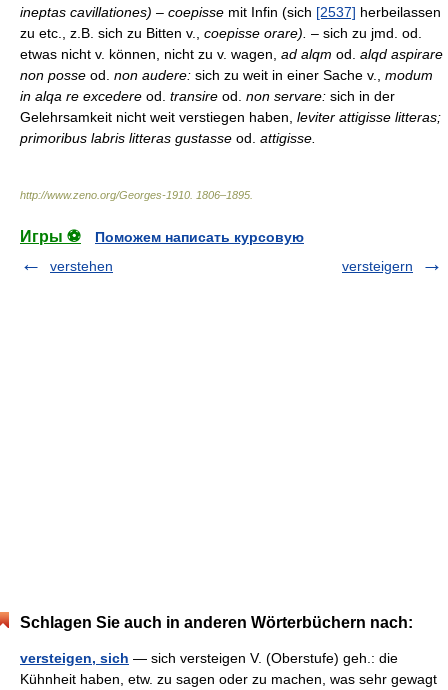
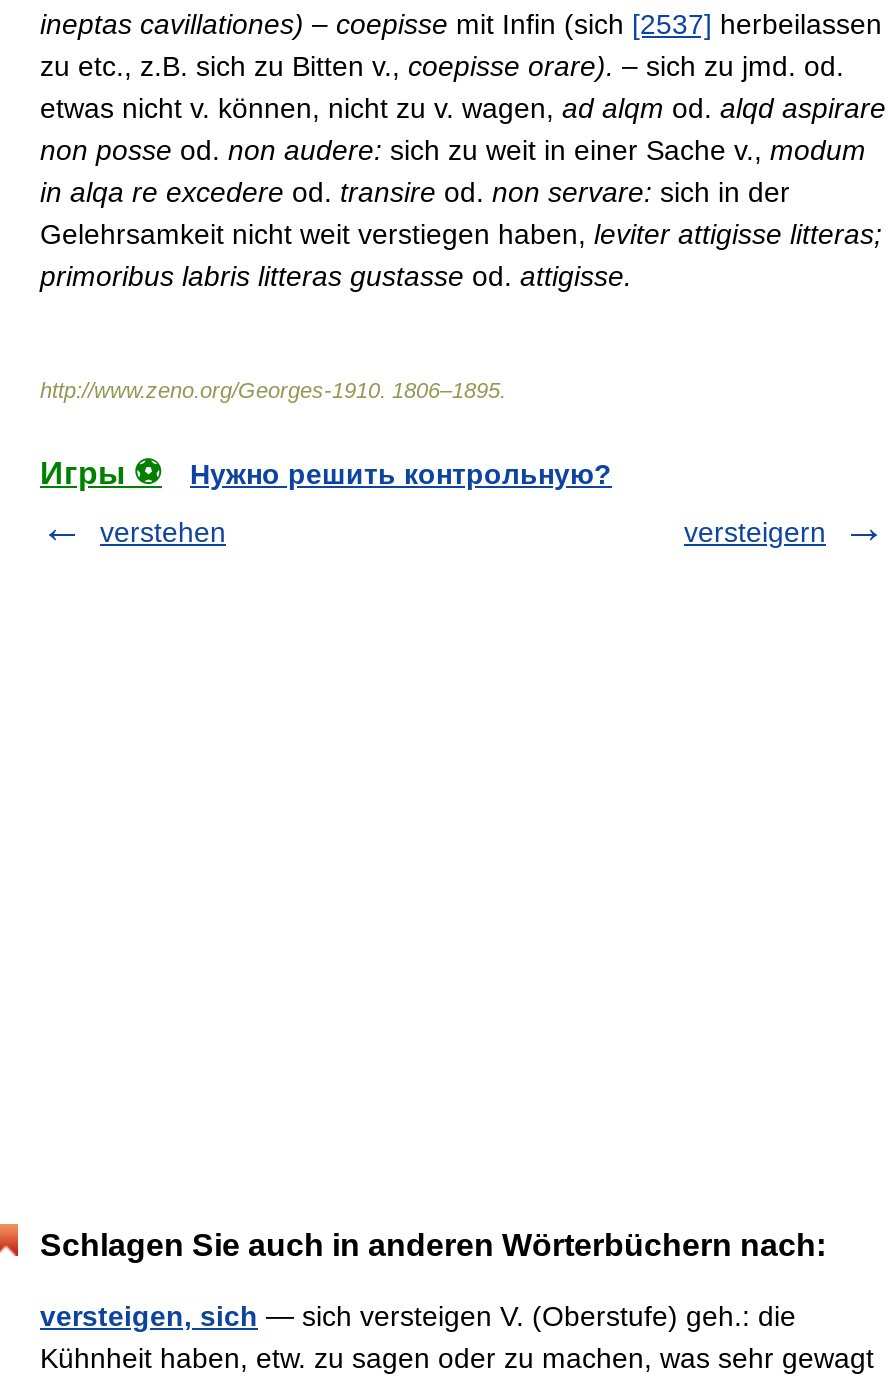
[95,229,304,245] Поможем написать курсовую -> [190,458,612,490] Нужно решить контрольную?

